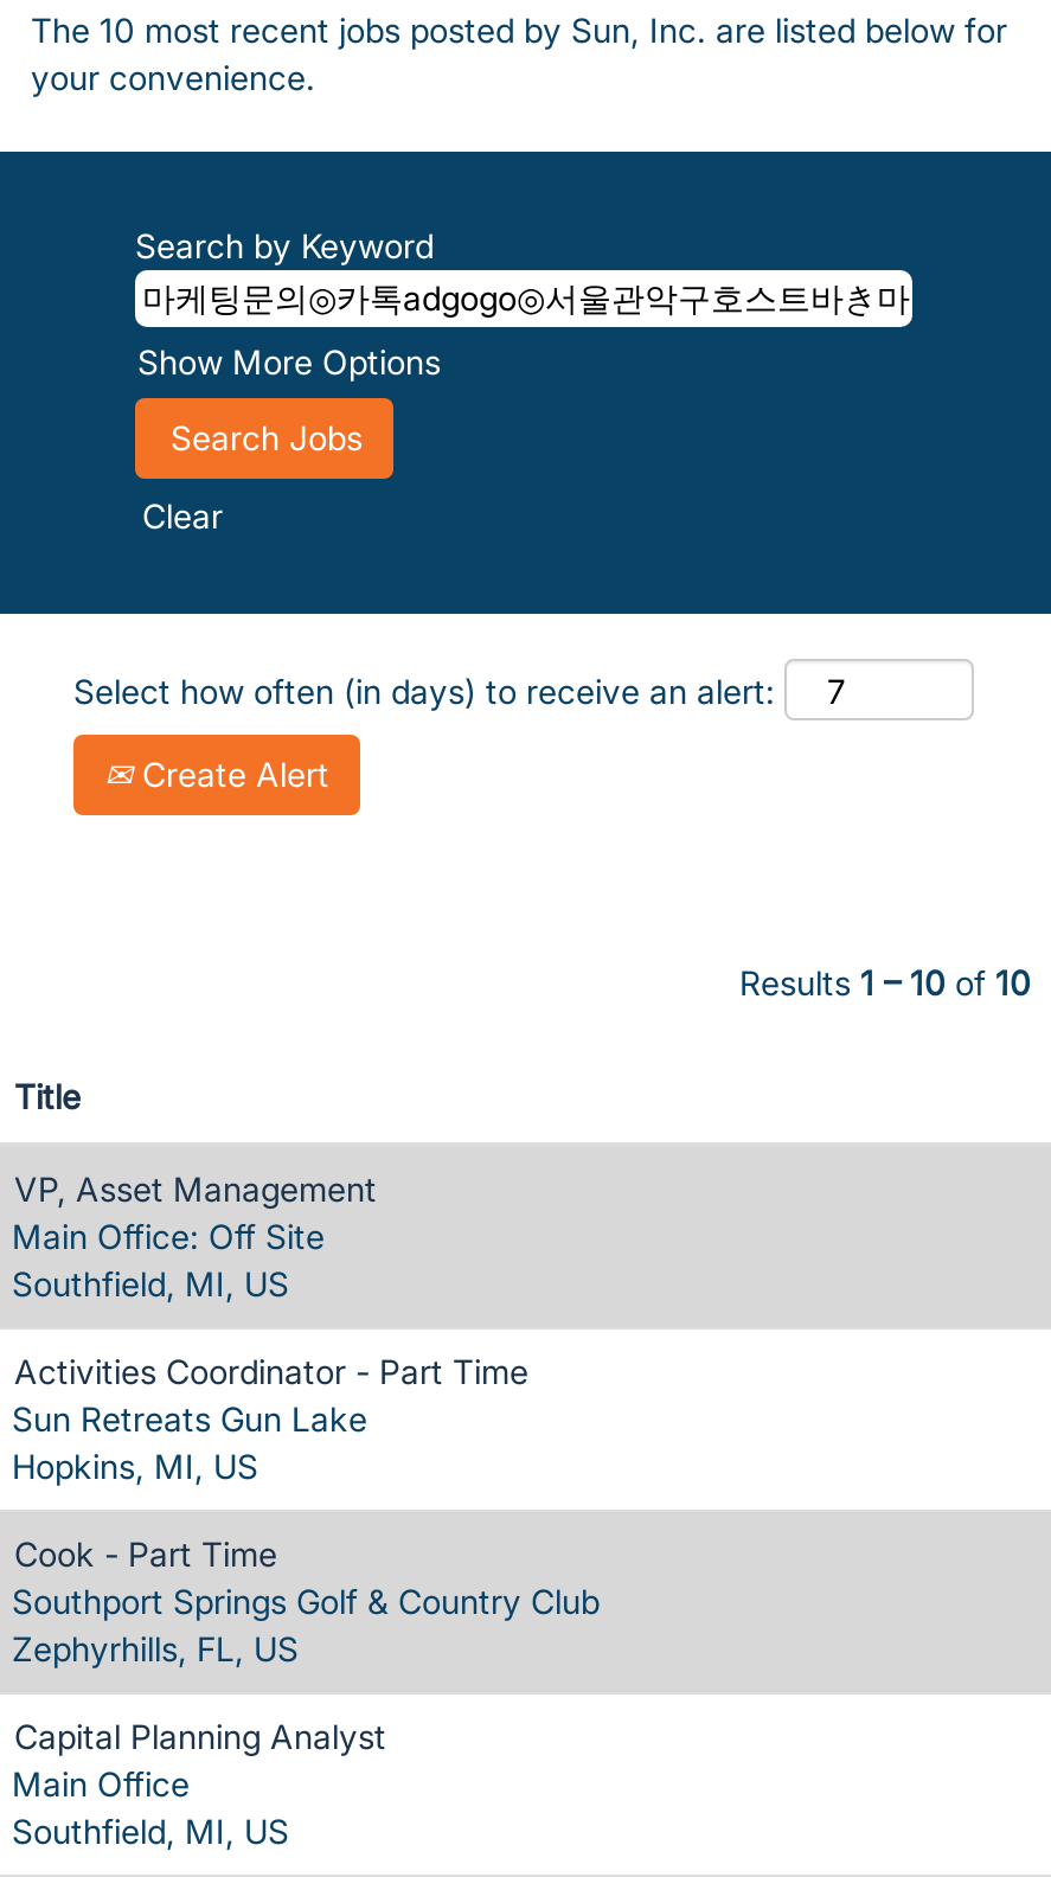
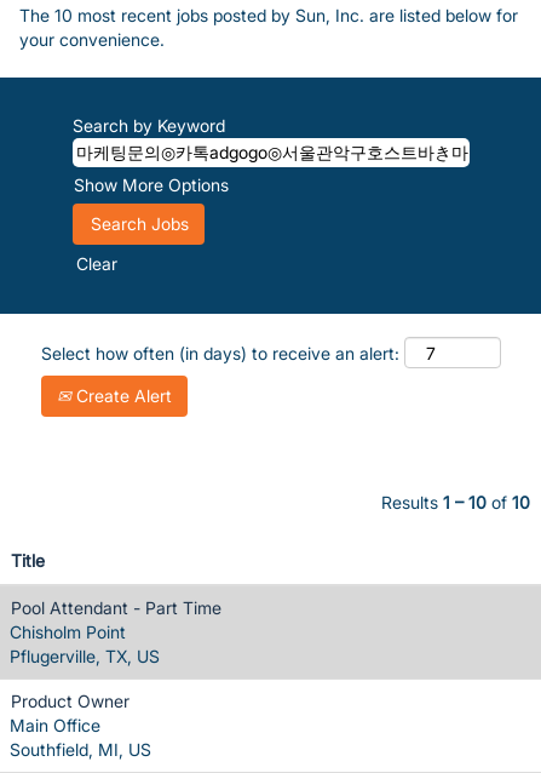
[12,1167,600,1755] VP, Asset Management | Main Office: Off Site | Southfield, MI, US | Activities Coordinator - Part Time | Sun Retreats Gun Lake | Hopkins, MI, US | Cook - Part Time | Southport Springs Golf & Country Club | Zephyrhills, FL, US | Capital Planning Analyst -> [10,597,221,711] Pool Attendant - Part Time | Chisholm Point | Pflugerville, TX, US | Product Owner

